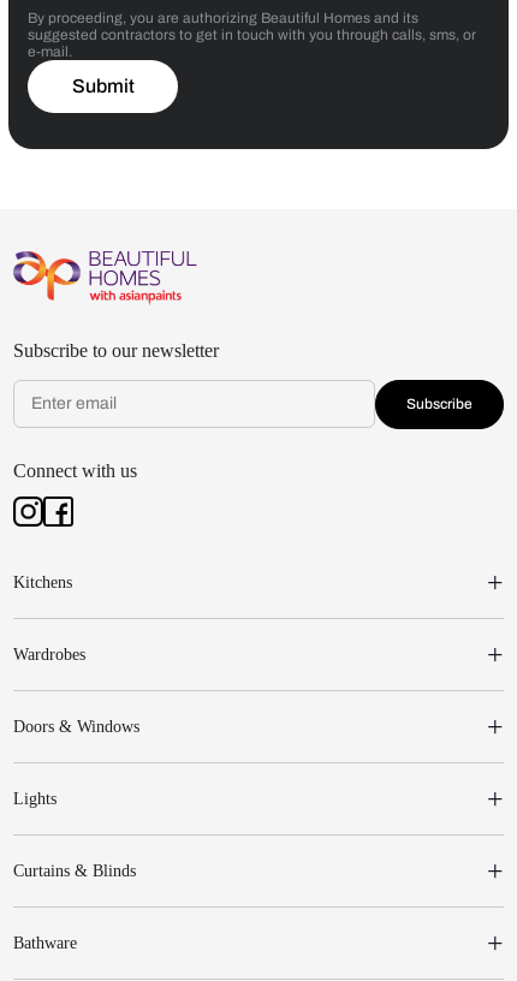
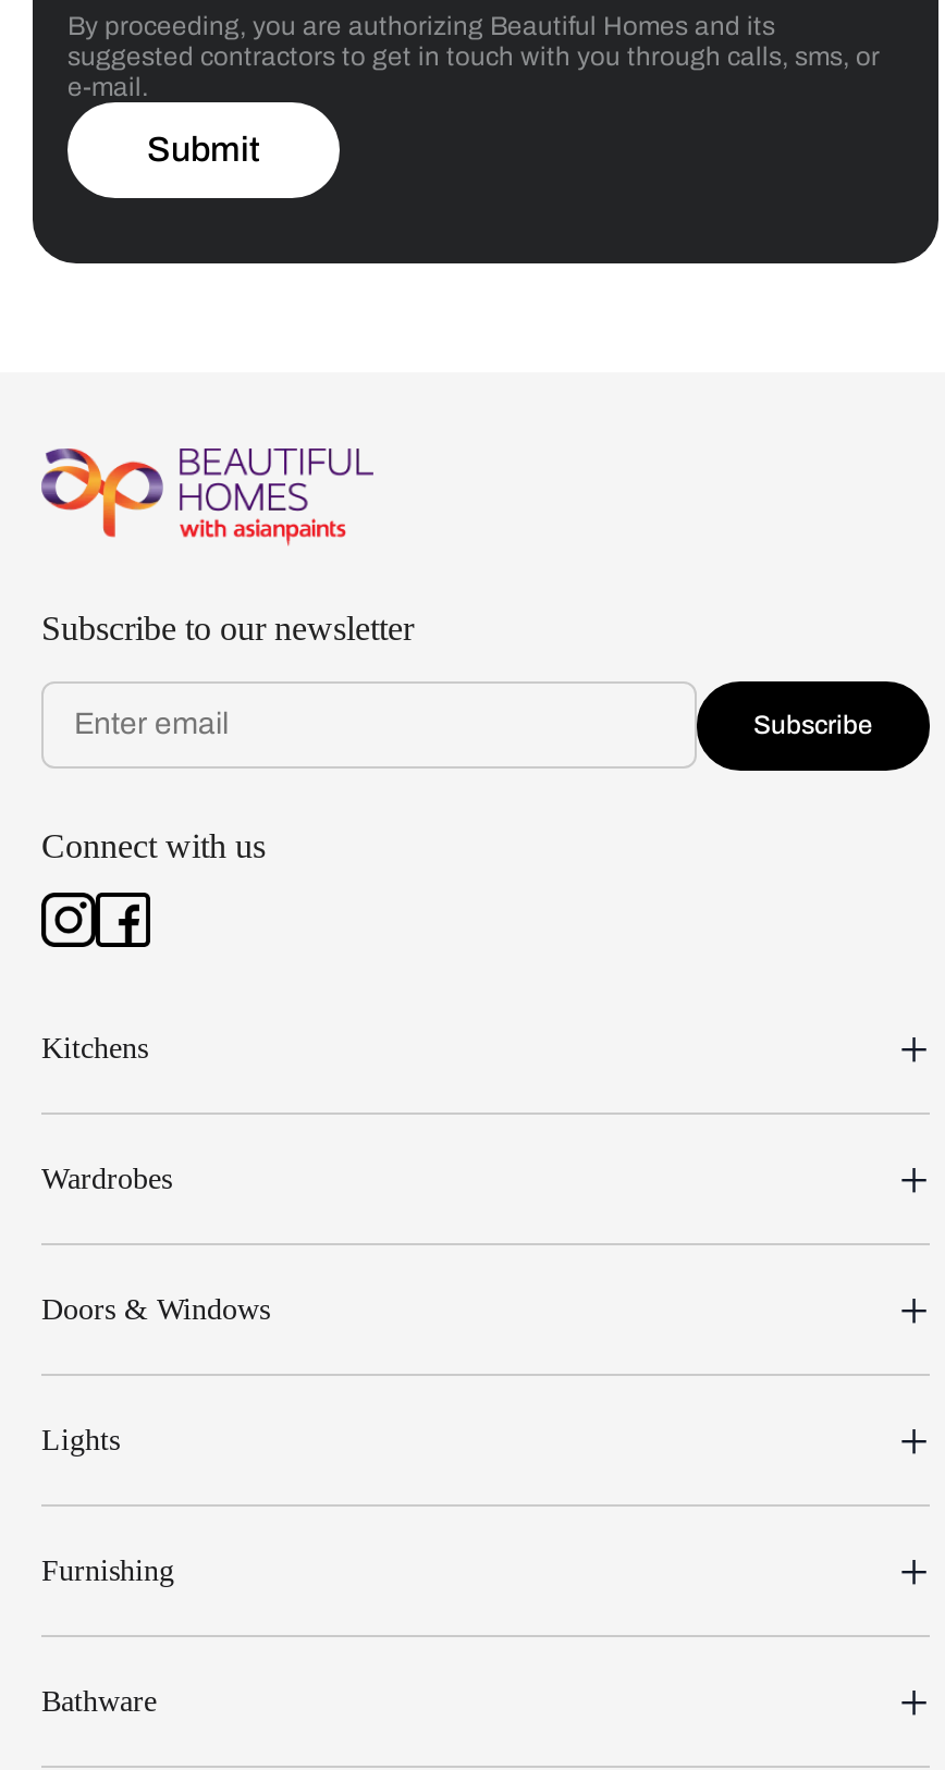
[13,862,136,880] Curtains & Blinds -> [41,1554,174,1587] Furnishing

